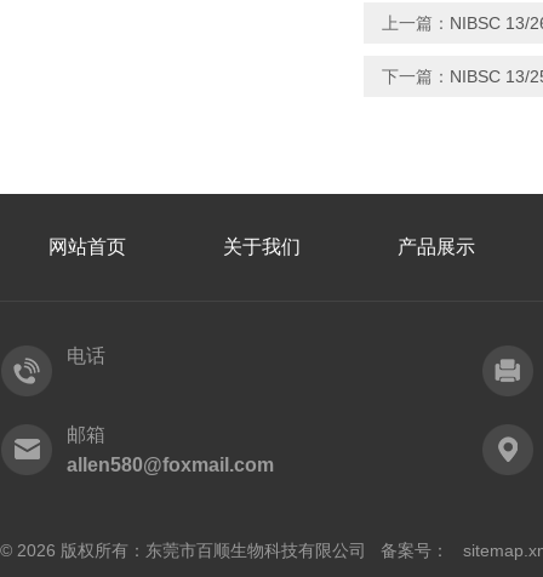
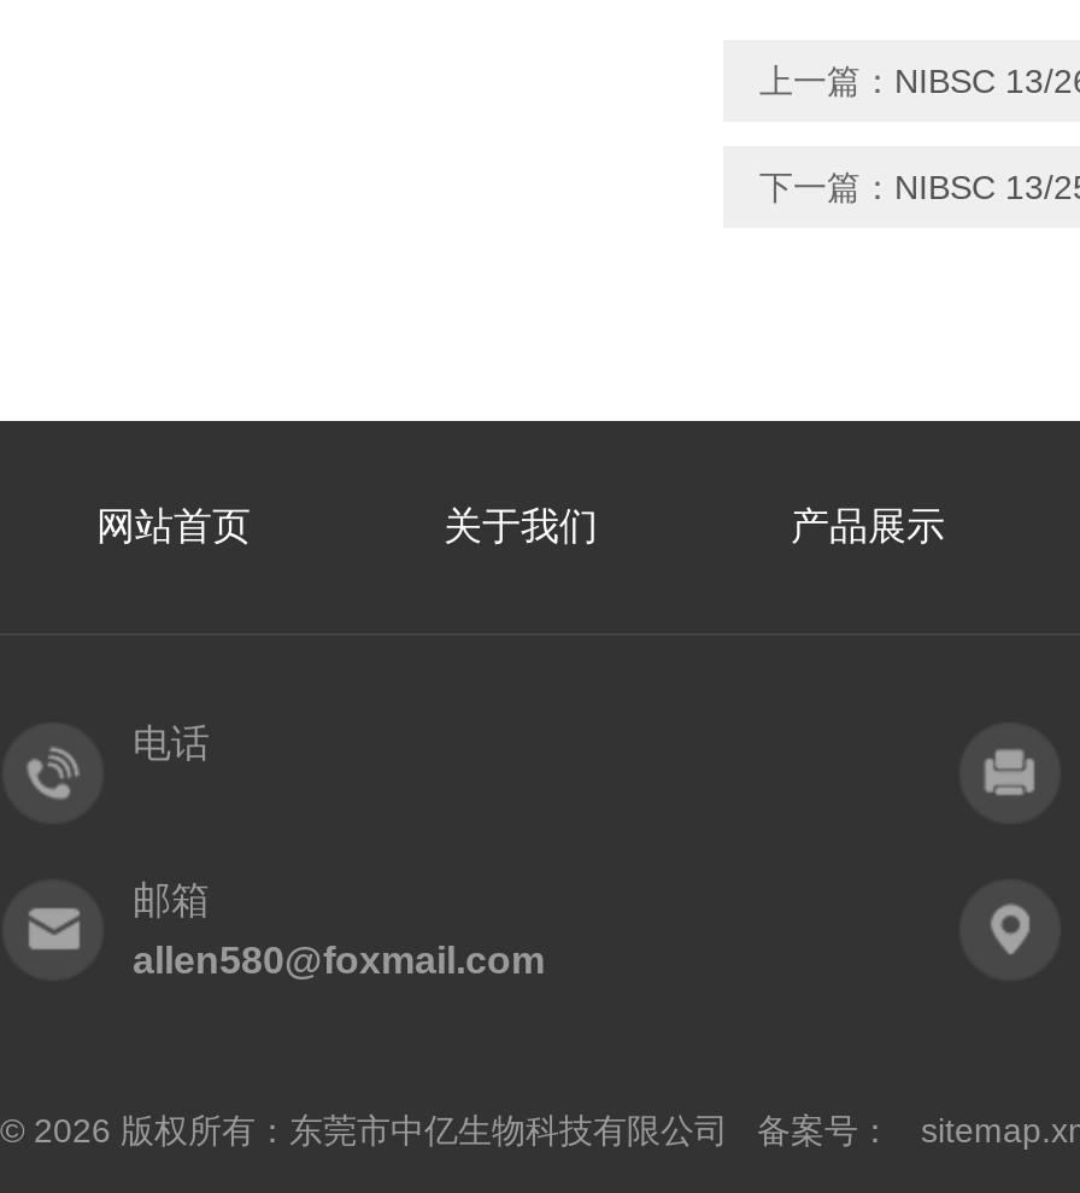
[0,541,448,560] © 2026 版权所有：东莞市百顺生物科技有限公司 备案号： -> [0,1111,892,1150] © 2026 版权所有：东莞市中亿生物科技有限公司 备案号：

